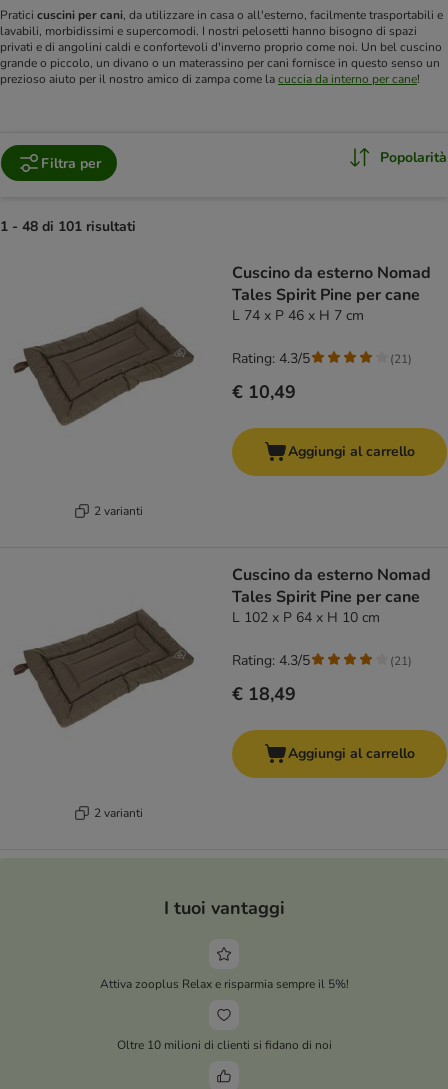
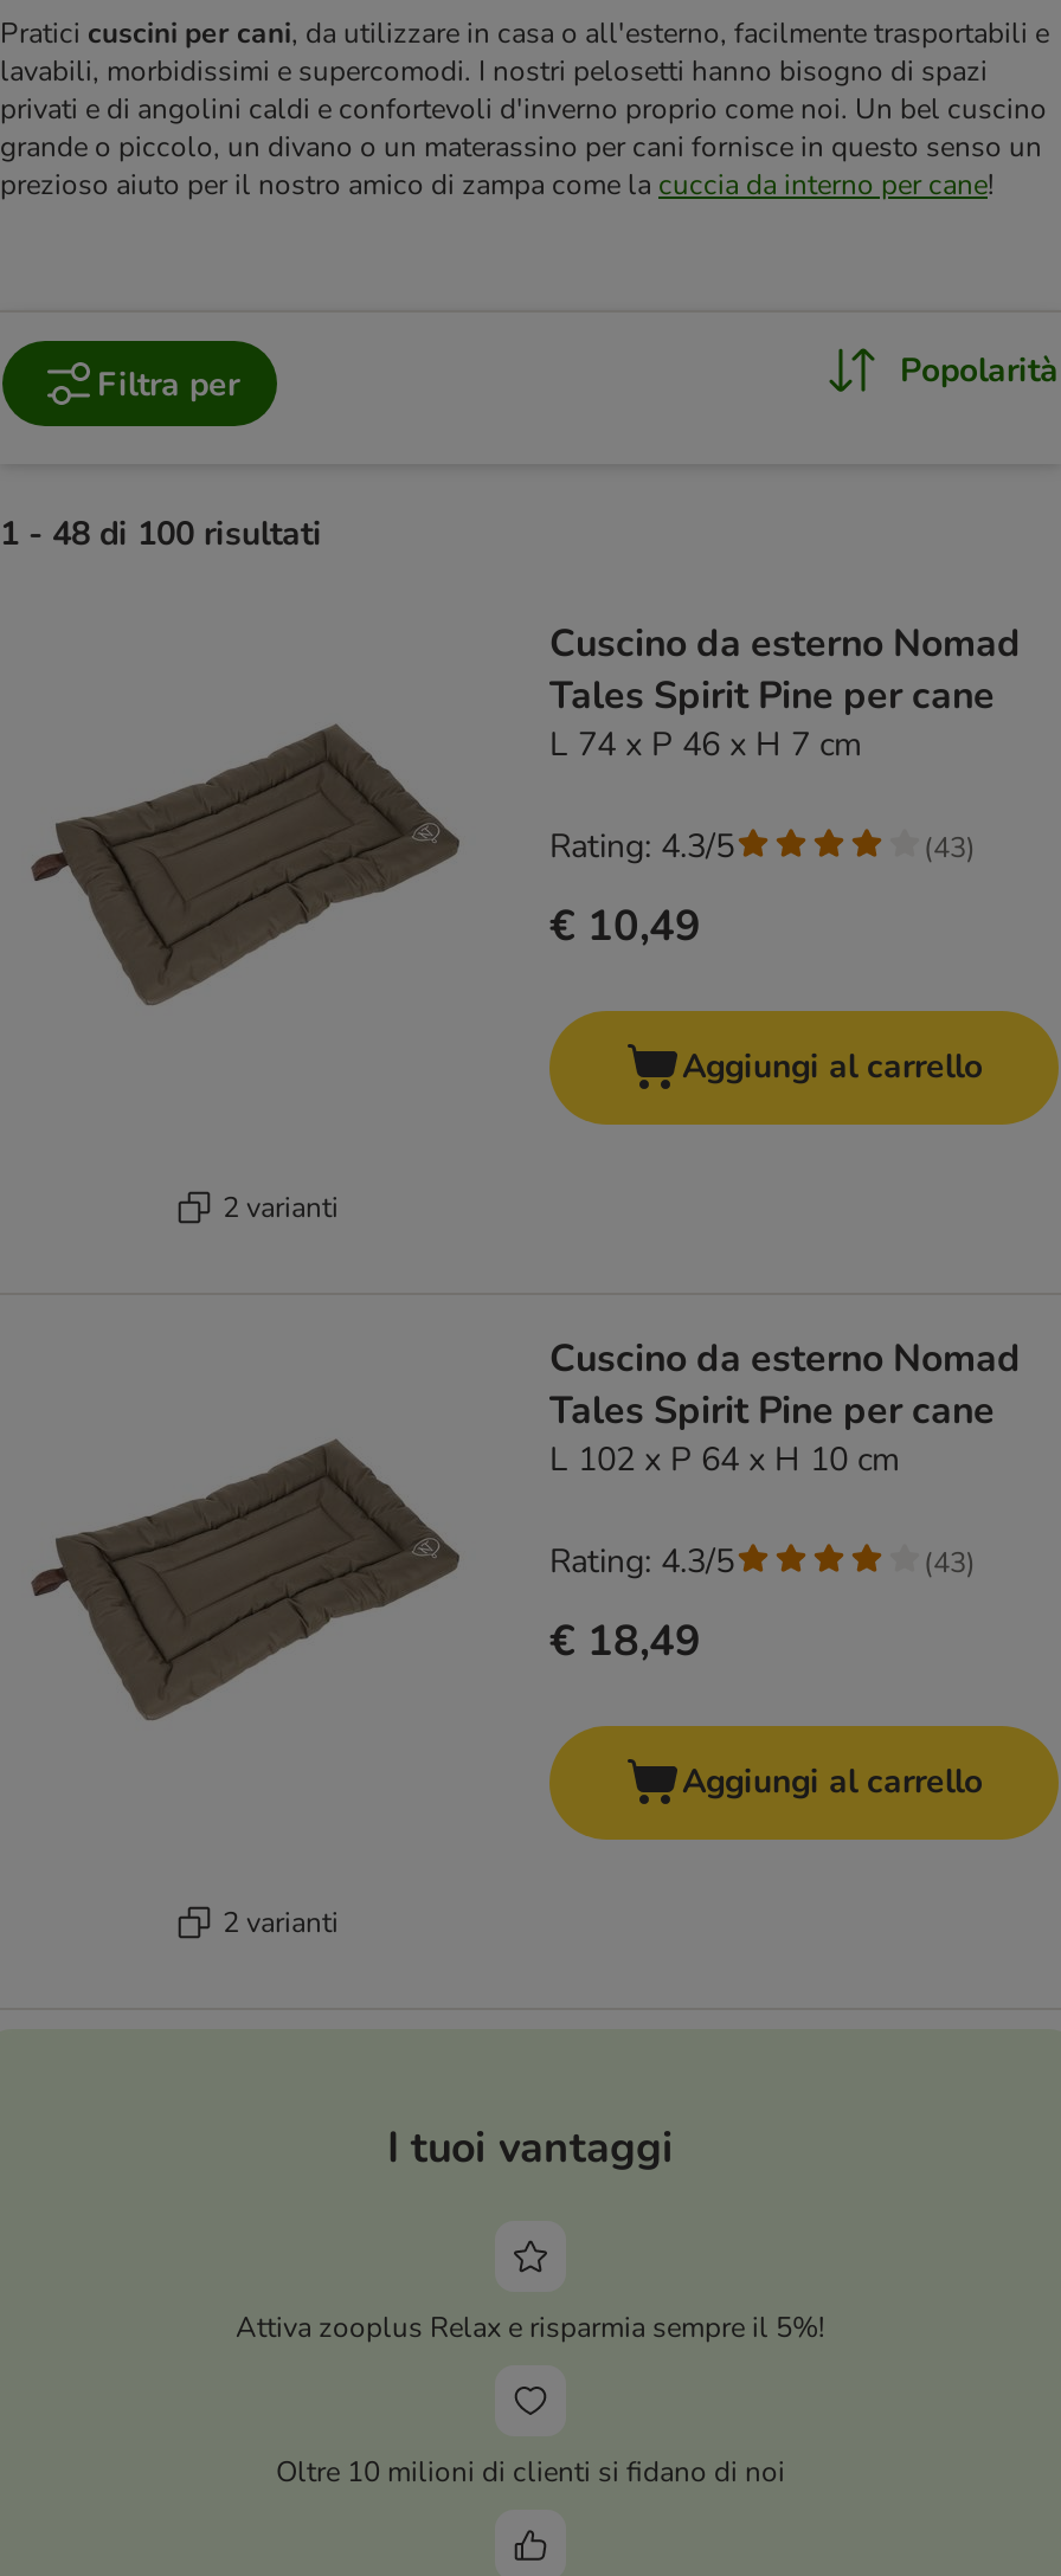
[0,217,136,236] 1 - 48 di 101 risultati -> [0,512,322,557] 1 - 48 di 100 risultati
[390,351,412,367] (21) -> [924,828,976,866] (43)
[390,653,412,669] (21) -> [924,1543,976,1581] (43)

